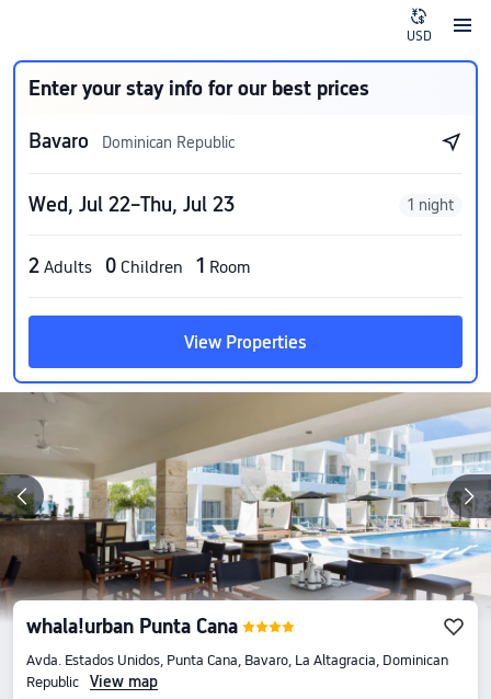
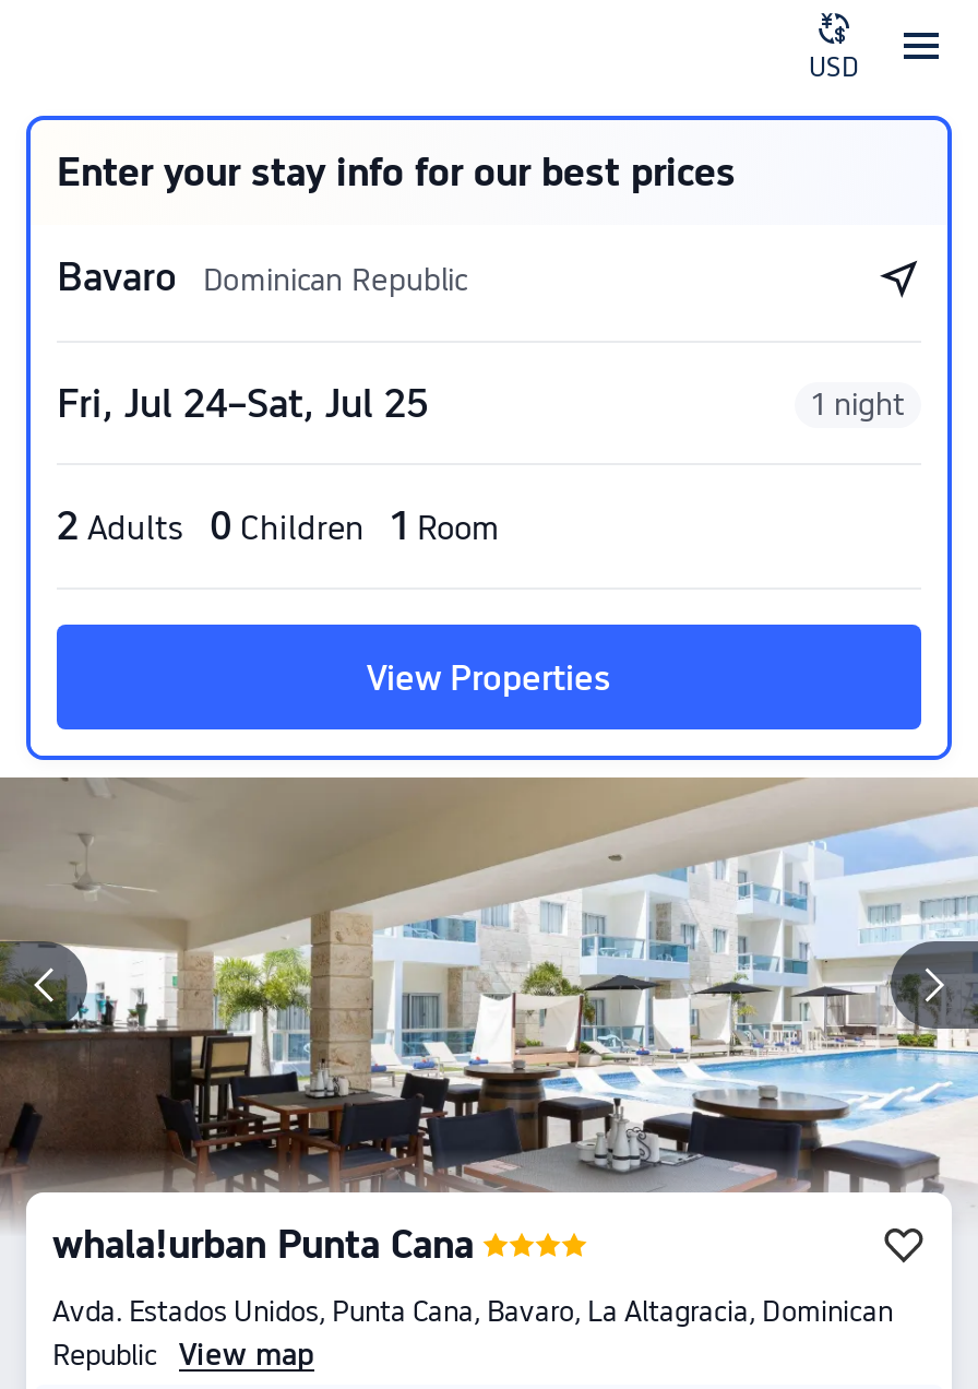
[28,193,235,216] Wed, Jul 22–Thu, Jul 23 -> [57,380,428,426] Fri, Jul 24–Sat, Jul 25

